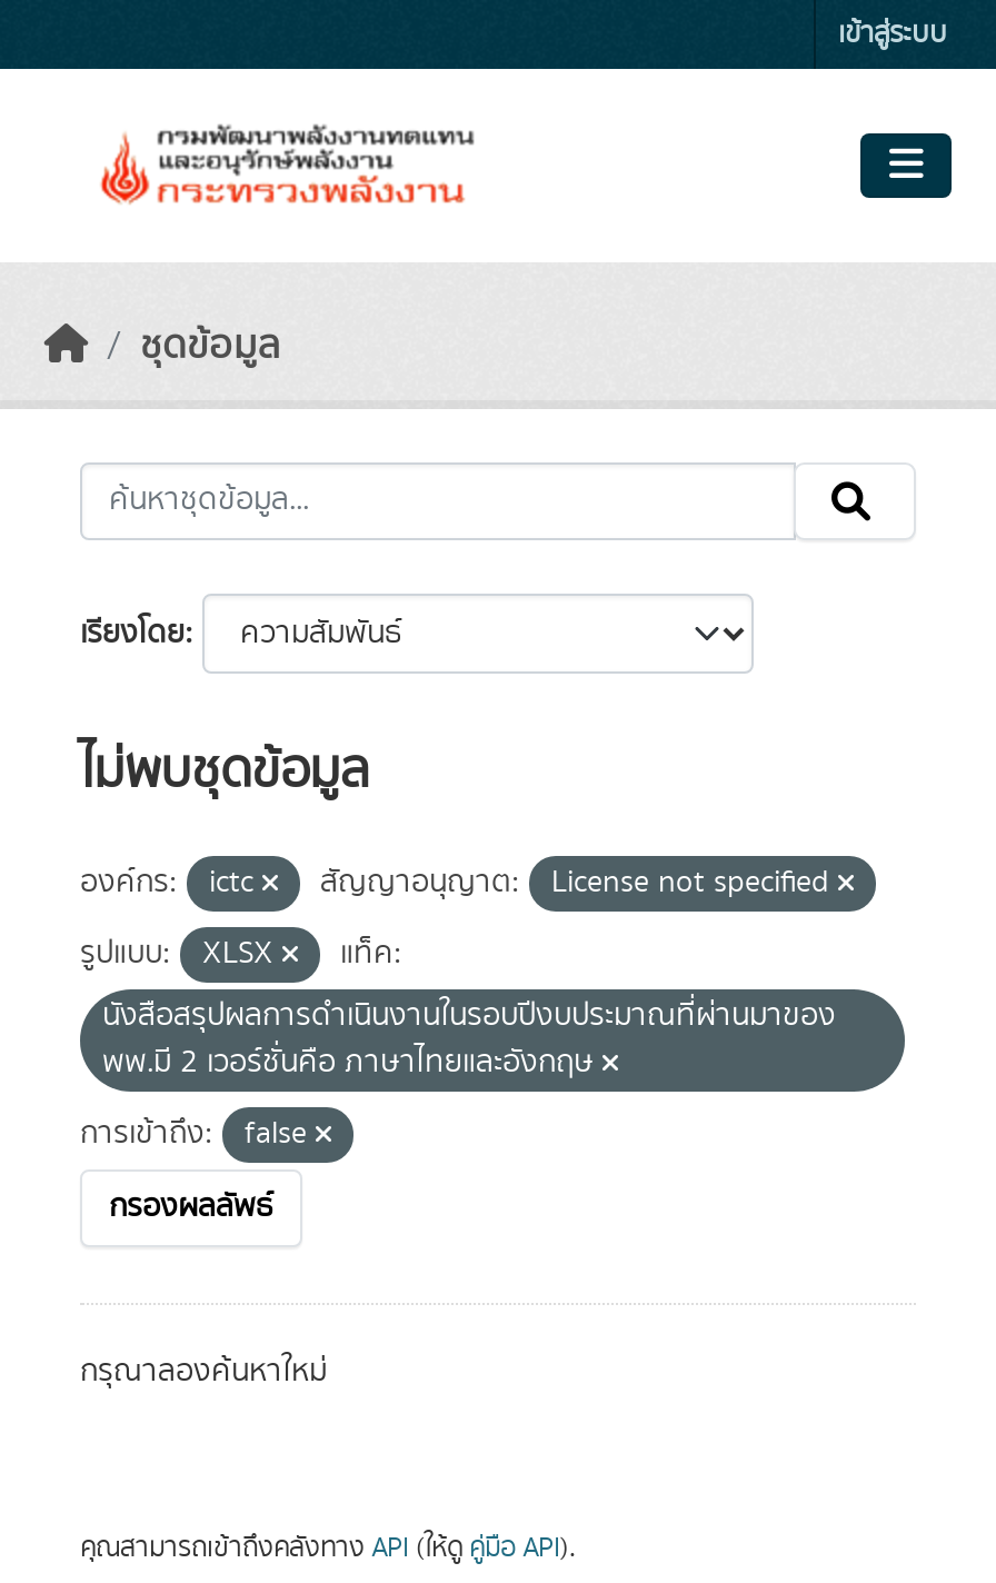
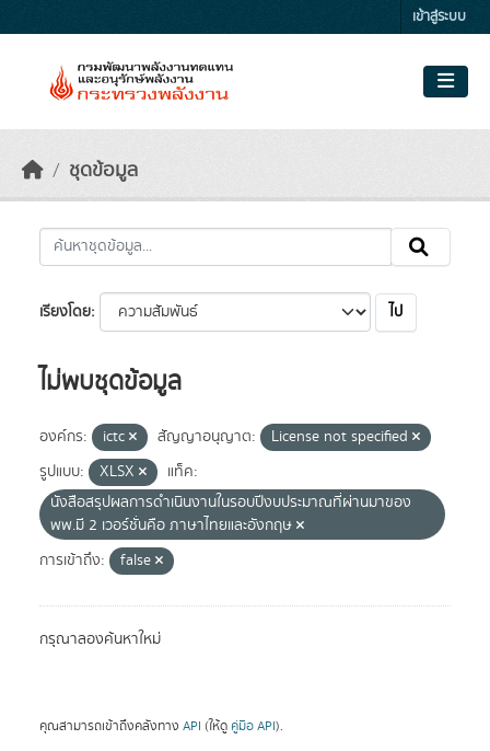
none -> [389,301,402,323] ไป
[109,1185,273,1229] กรองผลลัพธ์ -> none

